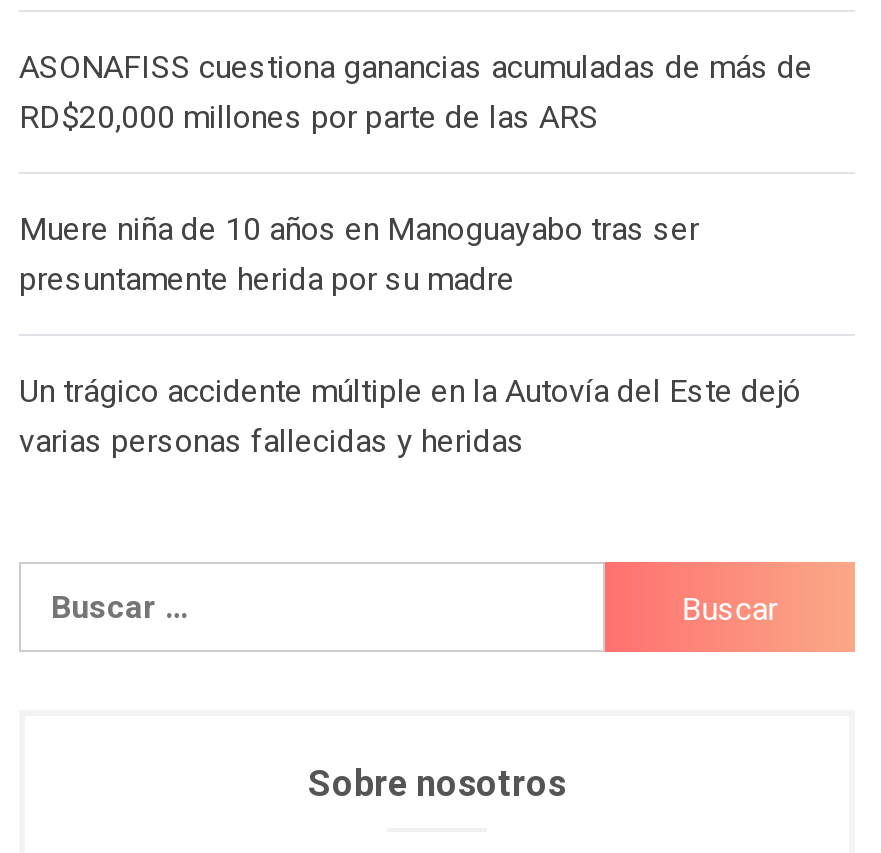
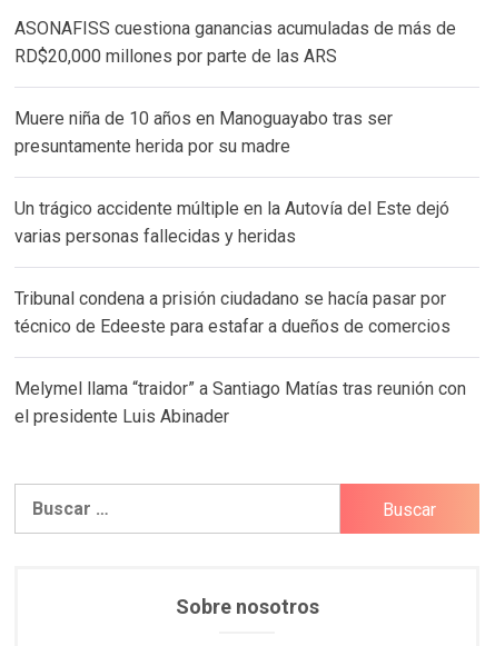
none -> [14,287,466,426] Tribunal condena a prisión ciudadano se hacía pasar por | técnico de Edeeste para estafar a dueños de comercios | Melymel llama “traidor” a Santiago Matías tras reunión con | el presidente Luis Abinader

